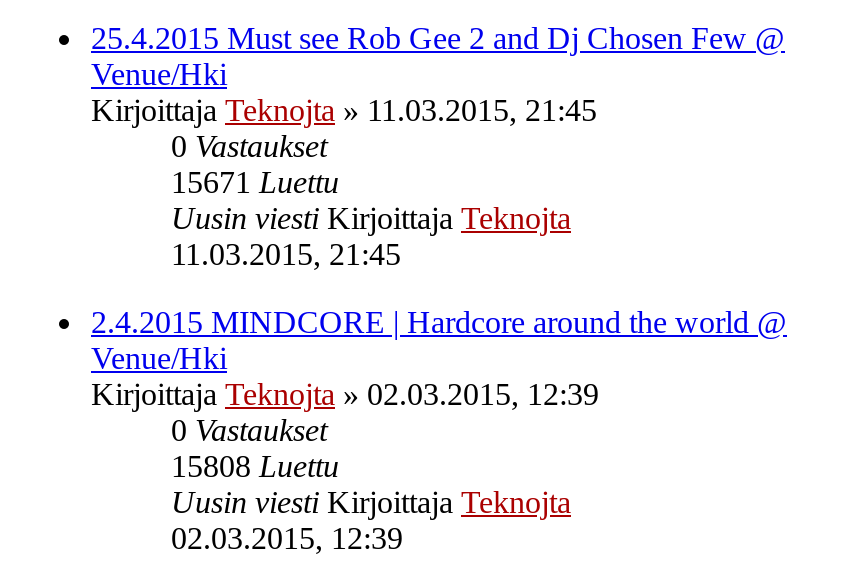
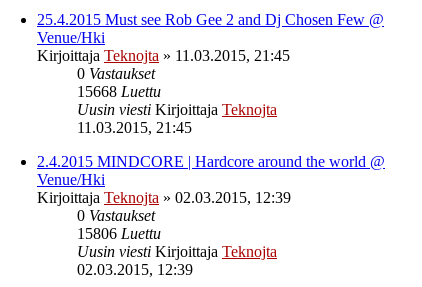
[171,165,339,199] 15671 Luettu -> [77,83,161,100] 15668 Luettu
[171,449,339,483] 15808 Luettu -> [77,225,161,242] 15806 Luettu

